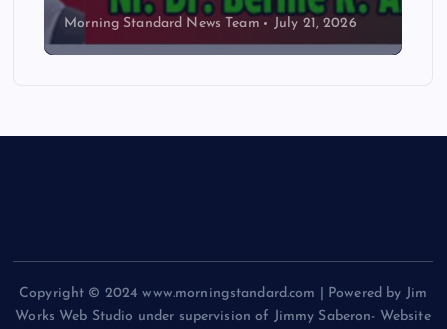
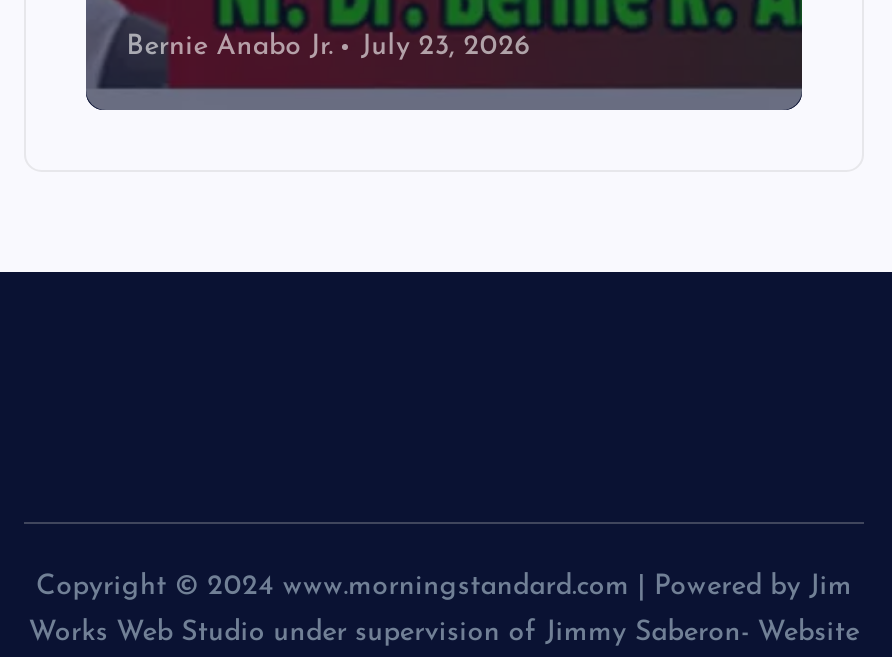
[64,16,357,31] Morning Standard News Team | July 21, 2026 -> [126,32,531,62] Bernie Anabo Jr. | July 23, 2026

